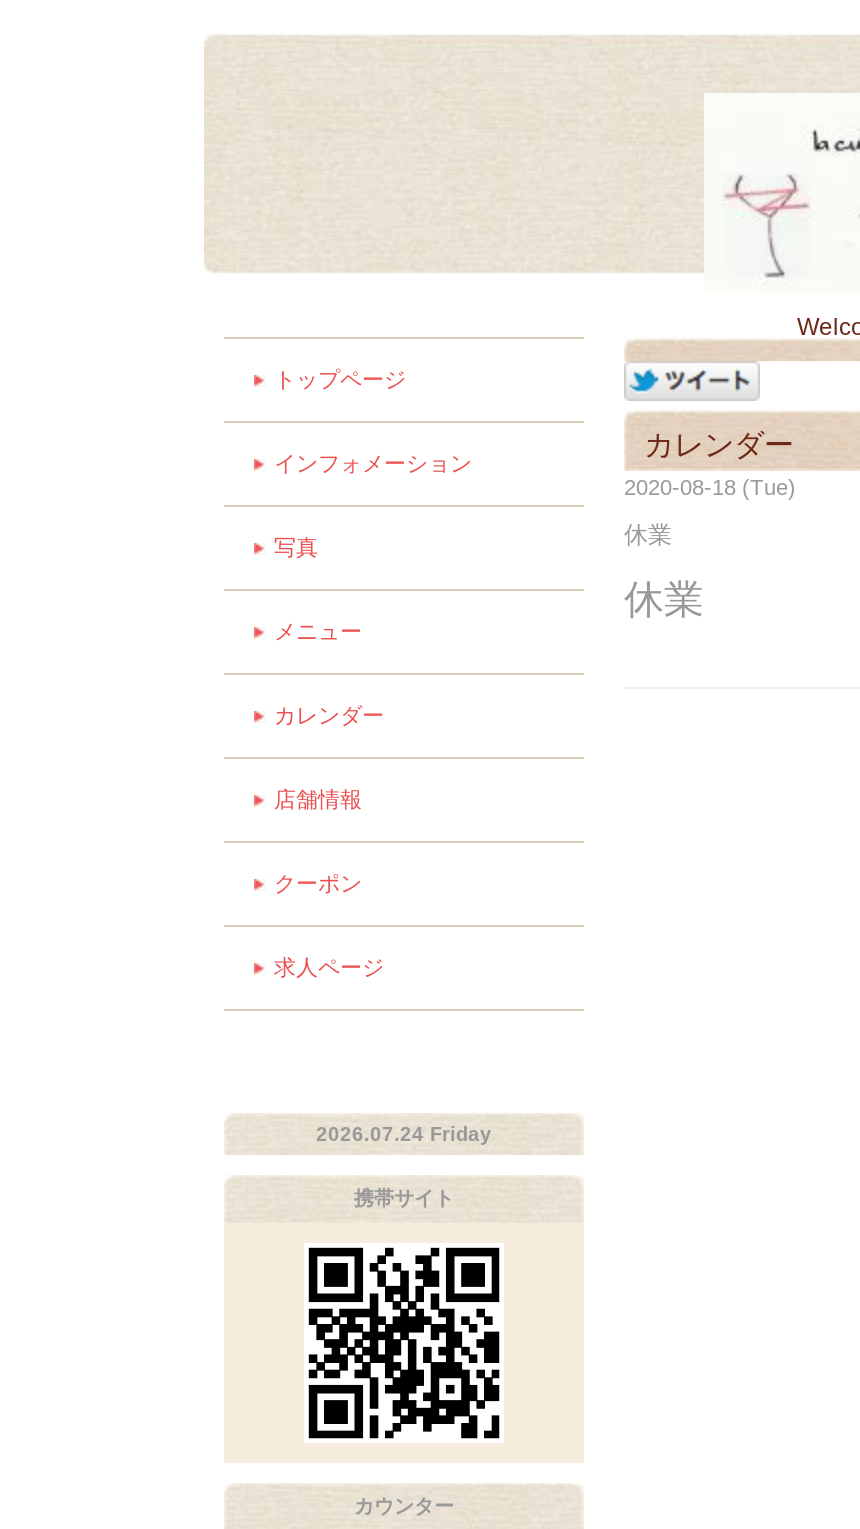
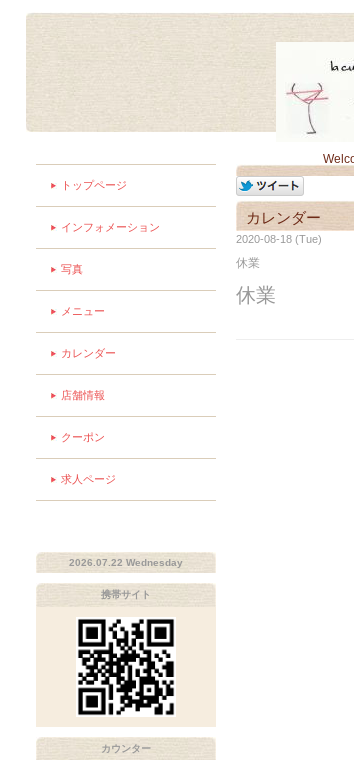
[316,1122,492,1144] 2026.07.24 Friday -> [69,557,183,568] 2026.07.22 Wednesday

